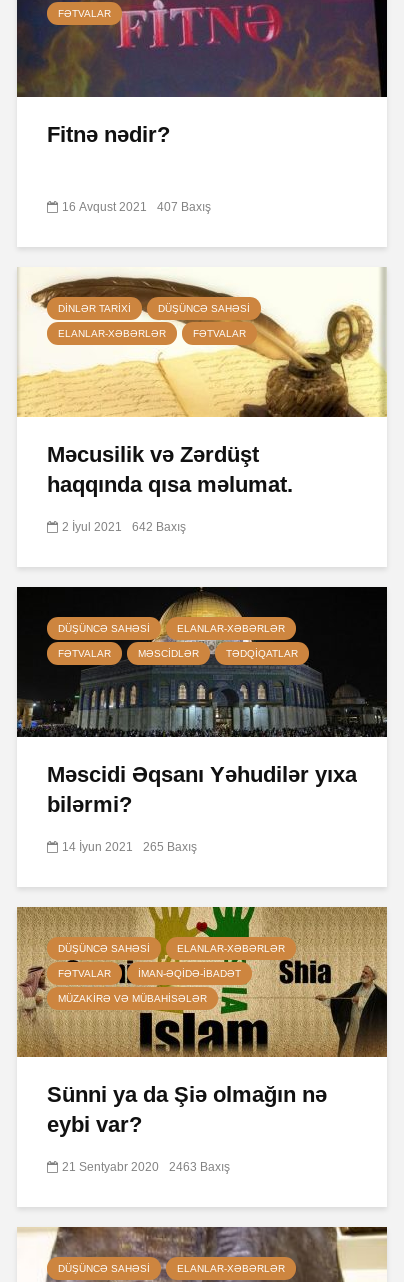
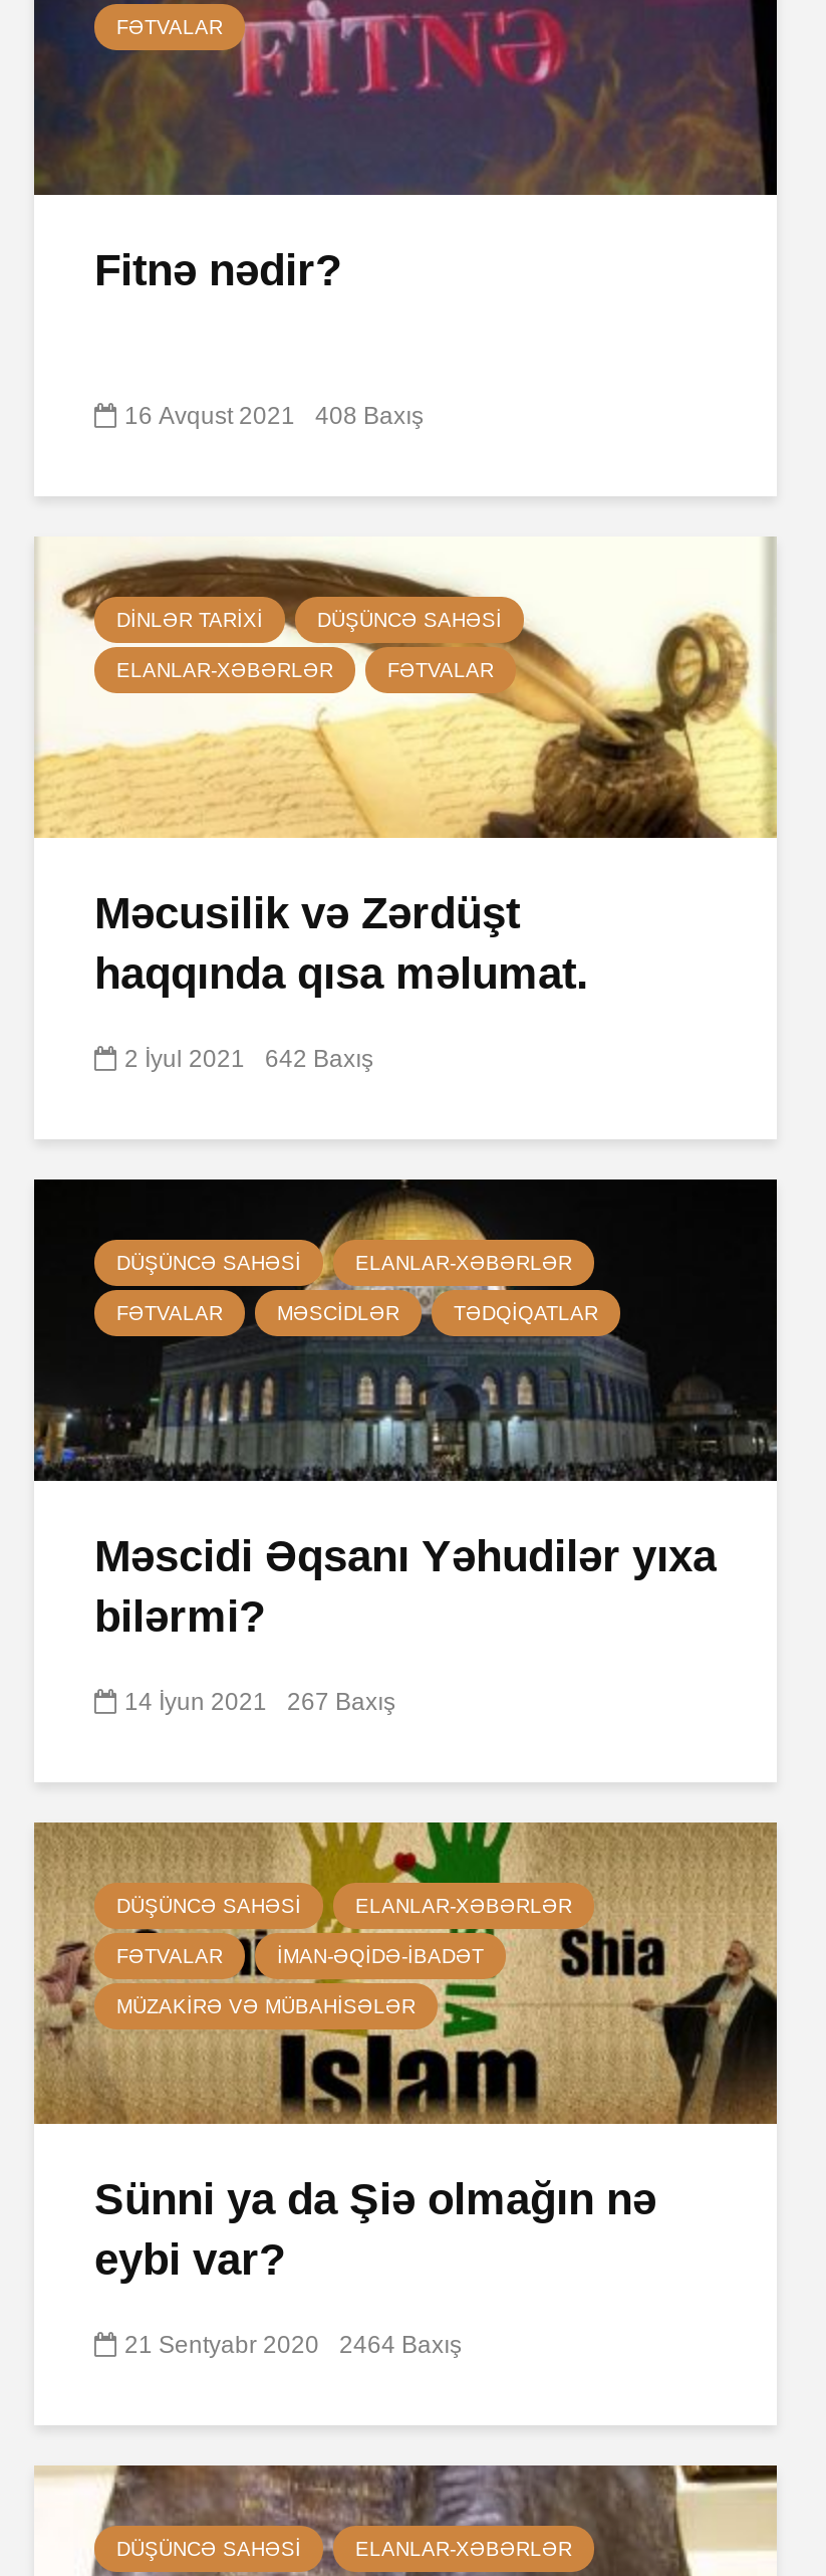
[62,200,211,214] 16 Avqust 2021 407 Baxış -> [124,401,424,430] 16 Avqust 2021 408 Baxış
[62,840,197,854] 14 İyun 2021 265 Baxış -> [124,1687,395,1716] 14 İyun 2021 267 Baxış
[62,1160,230,1174] 21 Sentyabr 2020 2463 Baxış -> [124,2330,462,2359] 21 Sentyabr 2020 2464 Baxış

